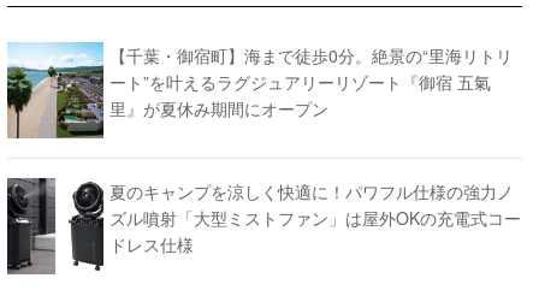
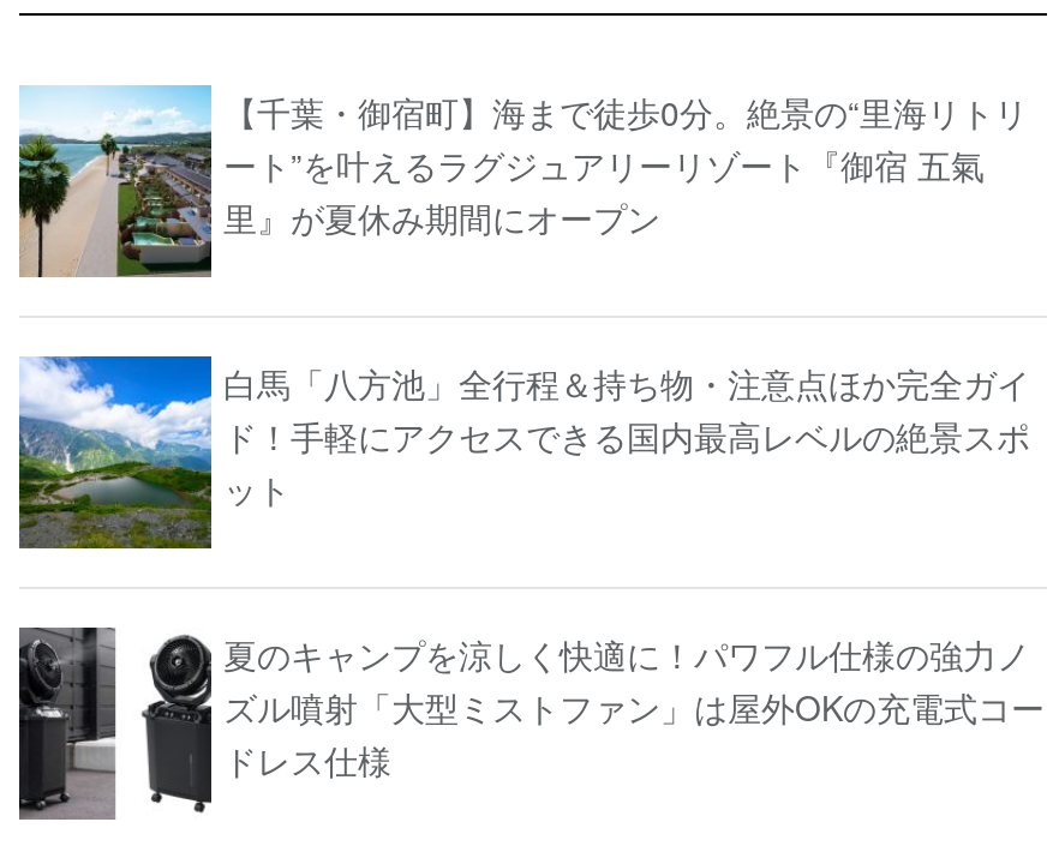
none -> [17,355,1030,550] [image] | 白馬「八方池」全行程＆持ち物・注意点ほか完全ガイ | ド！手軽にアクセスできる国内最高レベルの絶景スポ | ット

